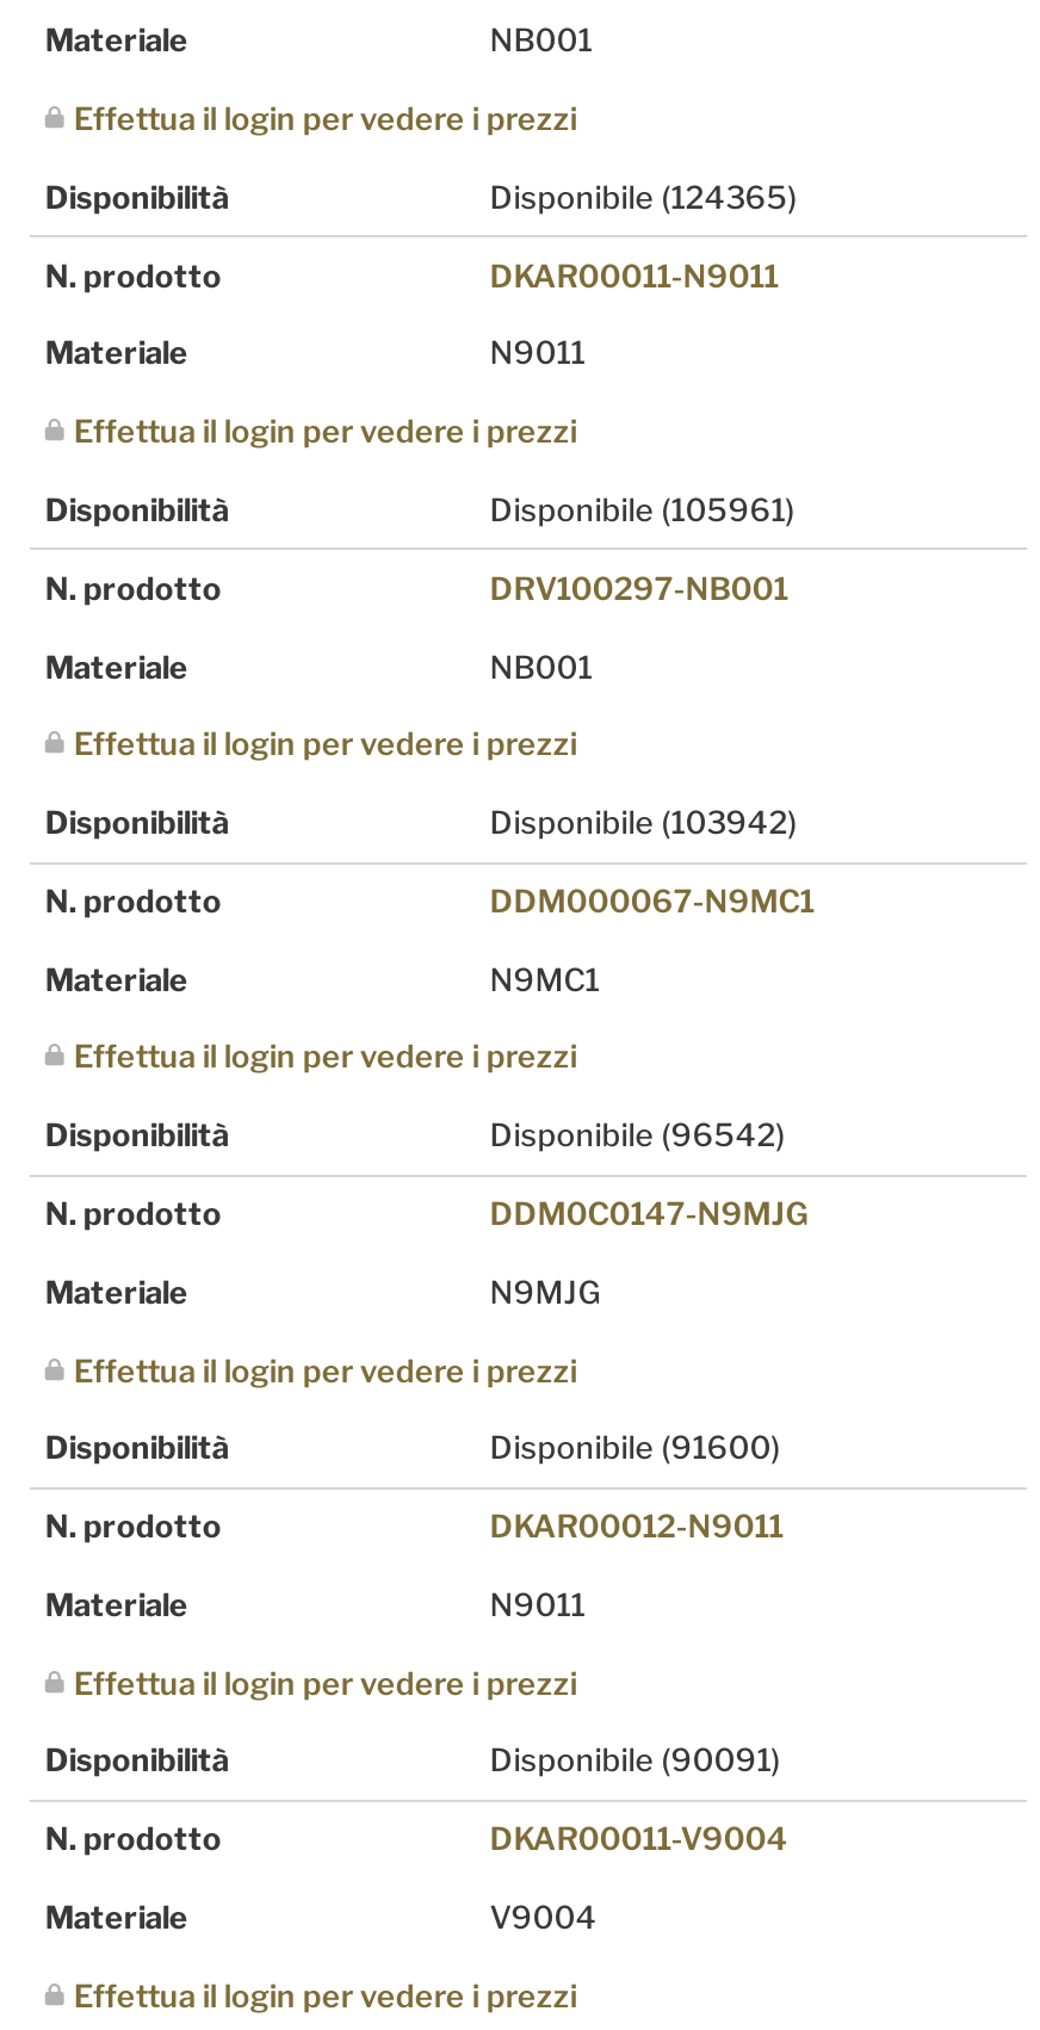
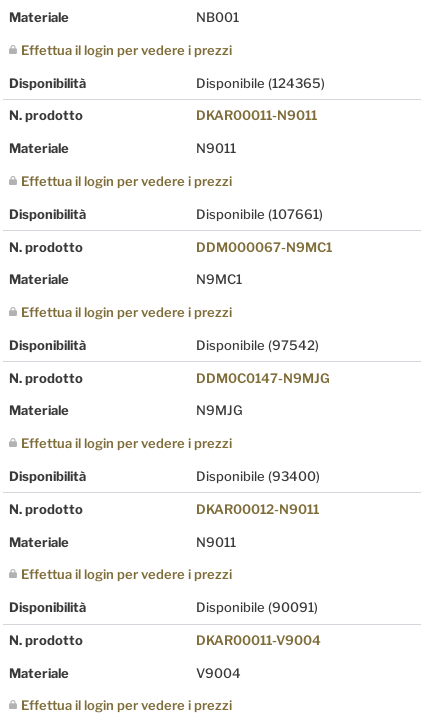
[45,489,797,841] Disponibile (105961) | N. prodotto | DRV100297-NB001 | Materiale | NB001 | Effettua il login per vedere i prezzi | Disponibilità | Disponibile (103942) -> [196,206,323,222] Disponibile (107661)
[490,1115,785,1153] Disponibile (96542) -> [196,337,319,353] Disponibile (97542)
[490,1428,781,1466] Disponibile (91600) -> [196,468,320,484] Disponibile (93400)

